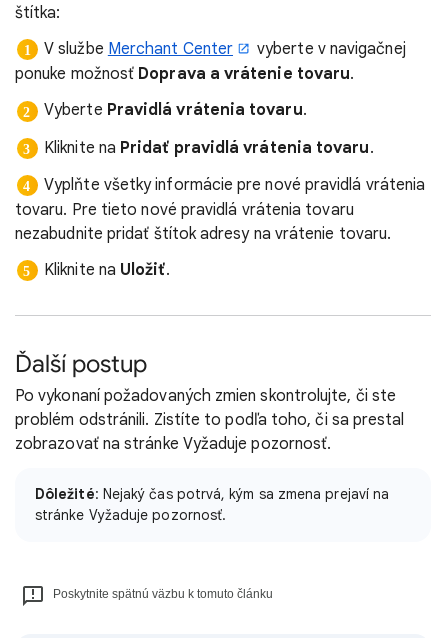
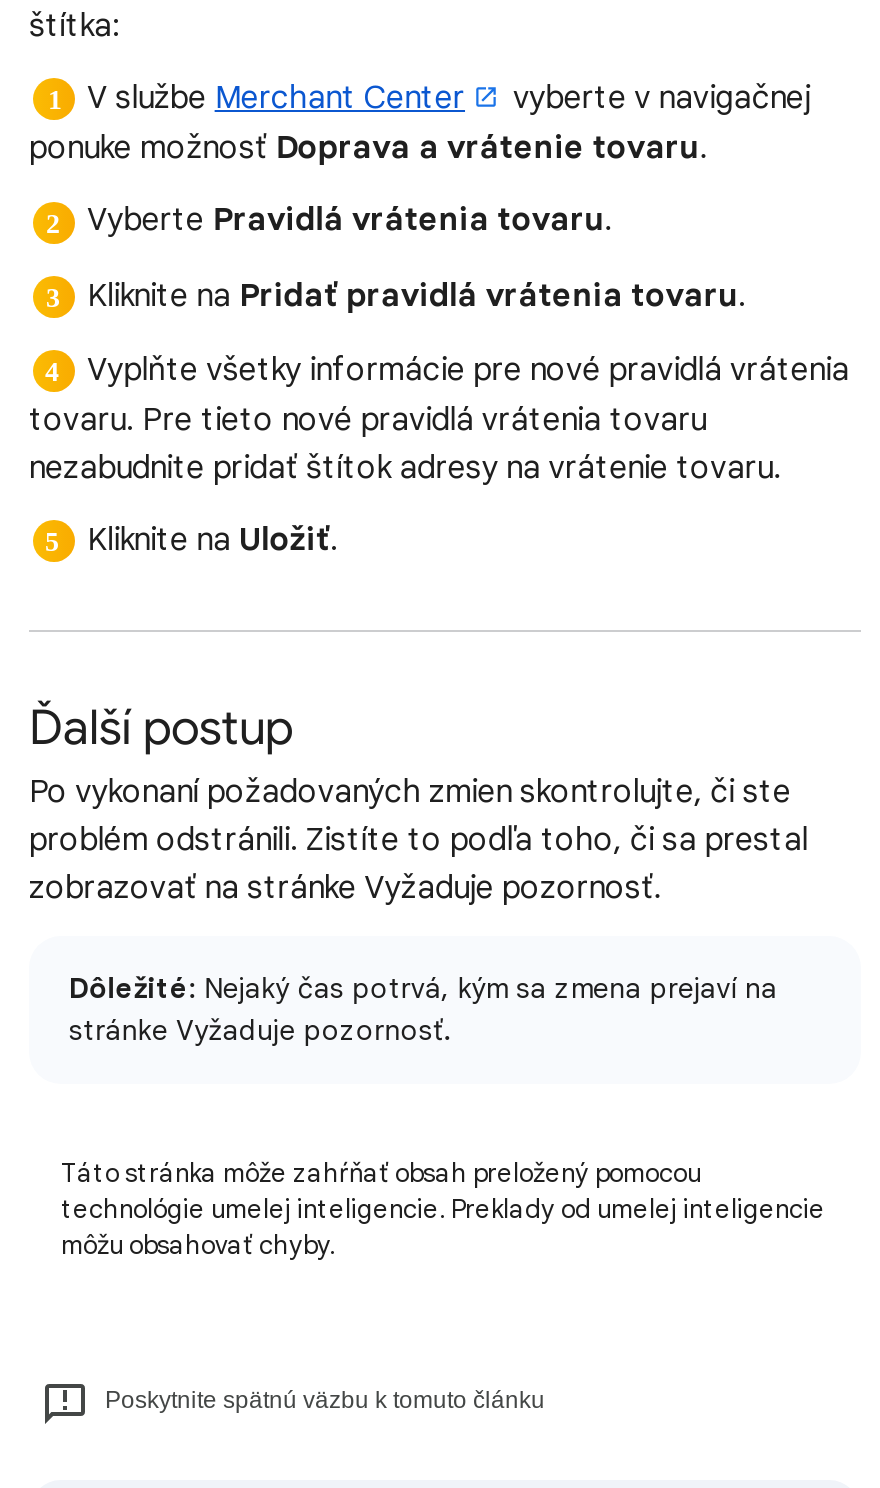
none -> [61,1157,825,1263] Táto stránka môže zahŕňať obsah preložený pomocou | technológie umelej inteligencie. Preklady od umelej inteligencie | môžu obsahovať chyby.

